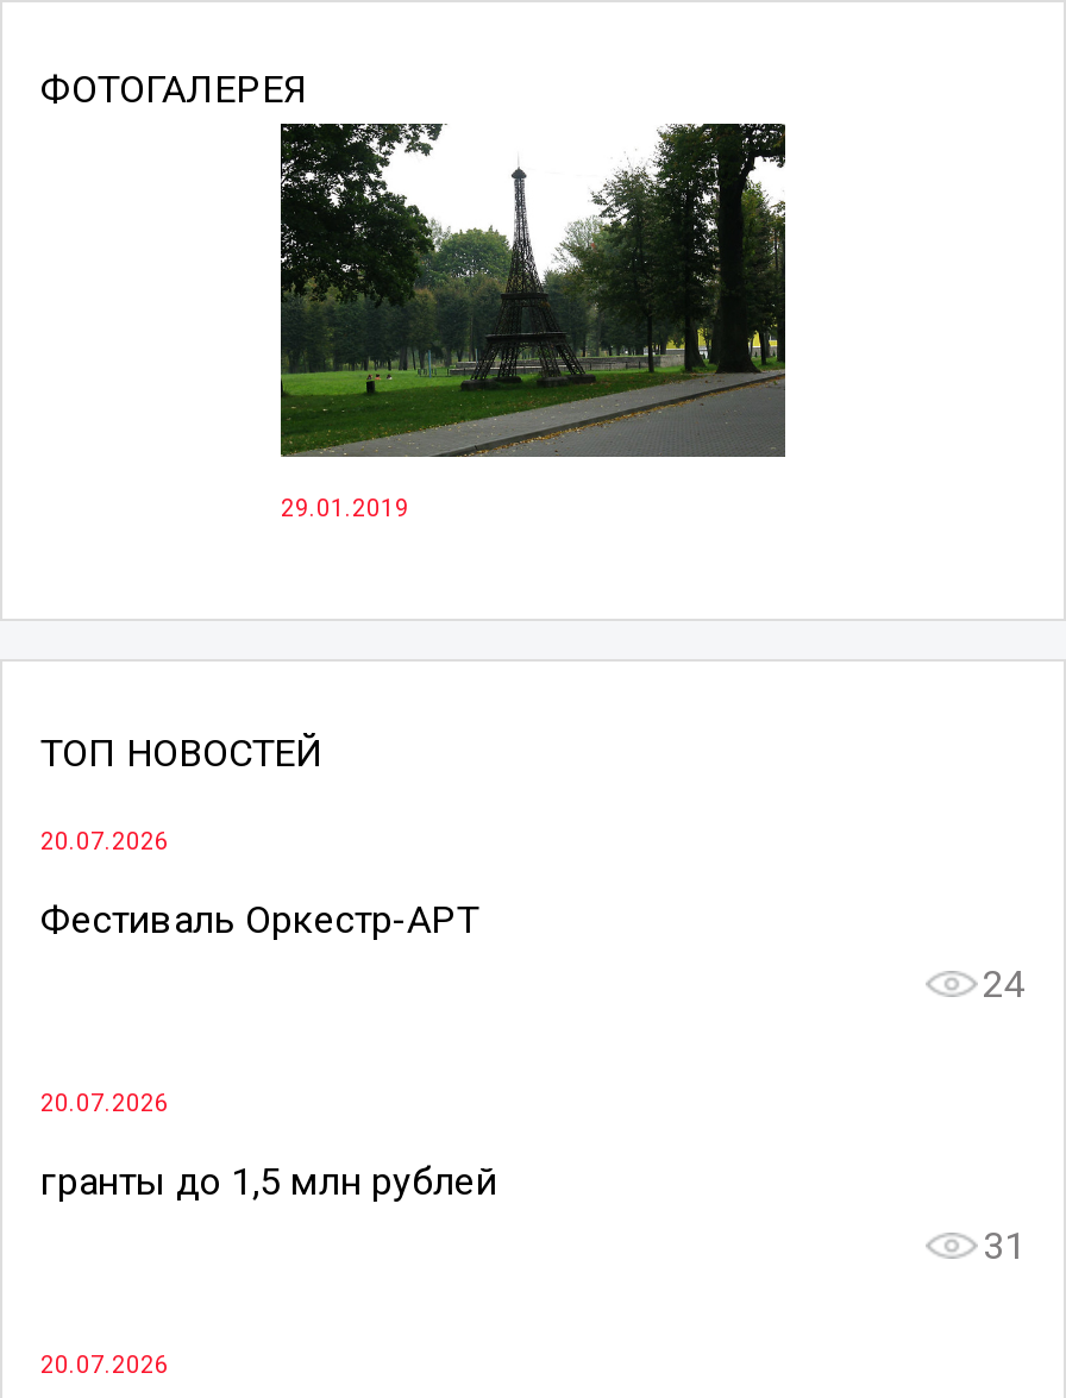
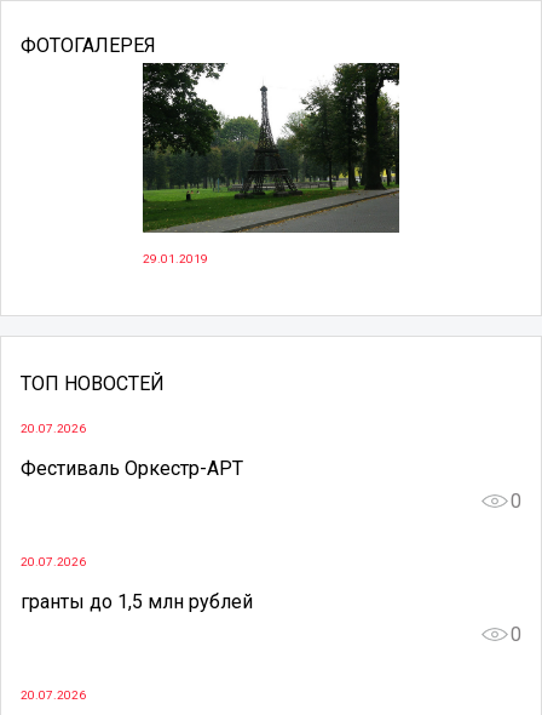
[983,961,1026,1007] 24 -> [511,490,521,513] 0
[983,1223,1026,1268] 31 -> [511,623,521,646] 0

